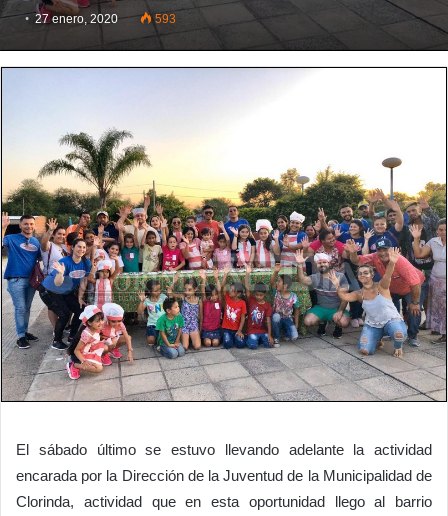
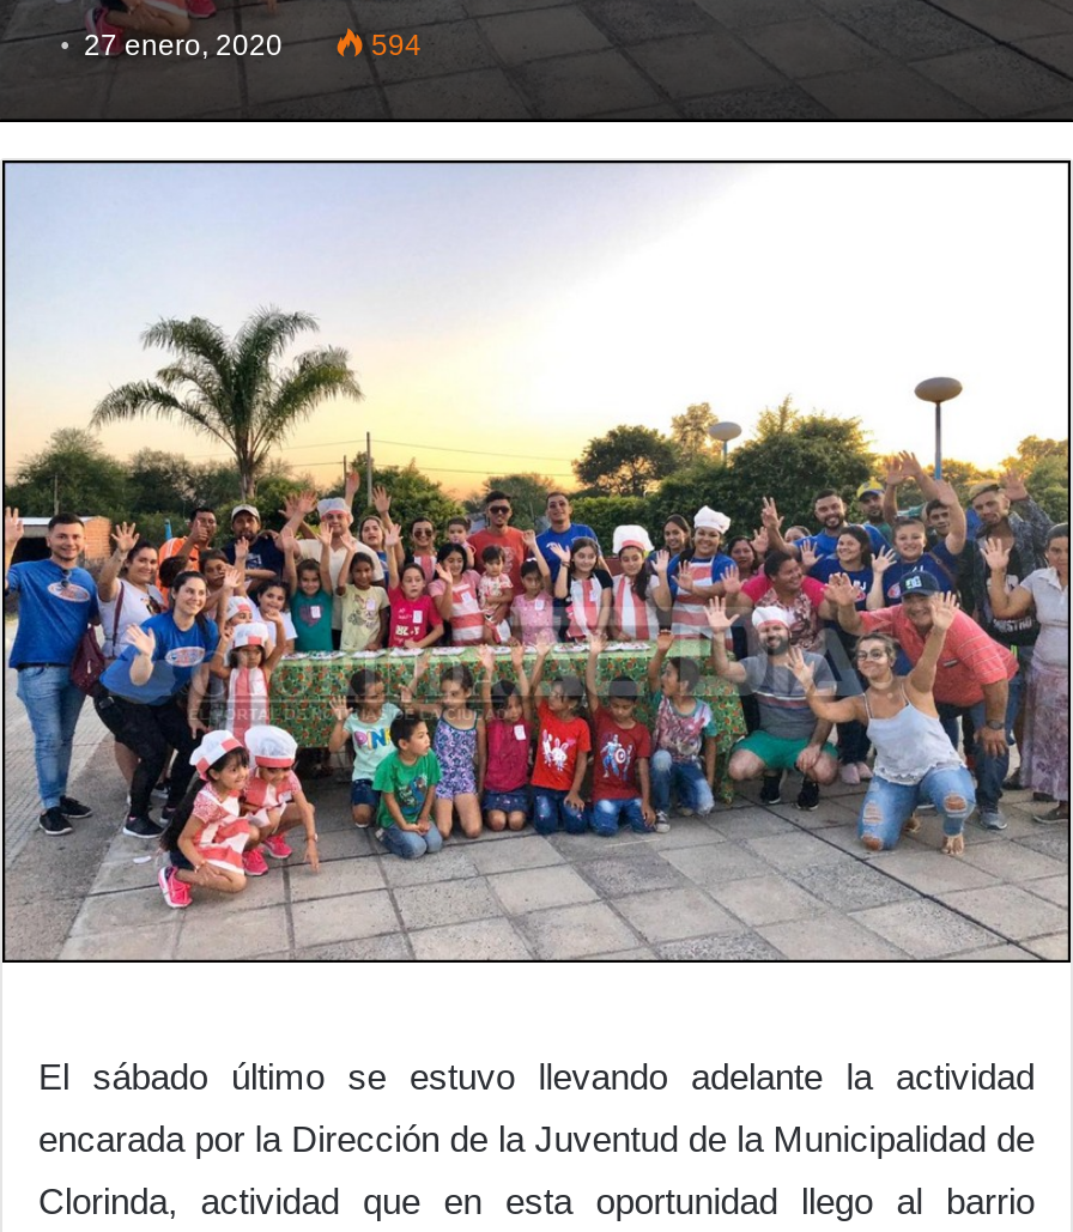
[152,12,176,26] 593 -> [364,29,422,63] 594

